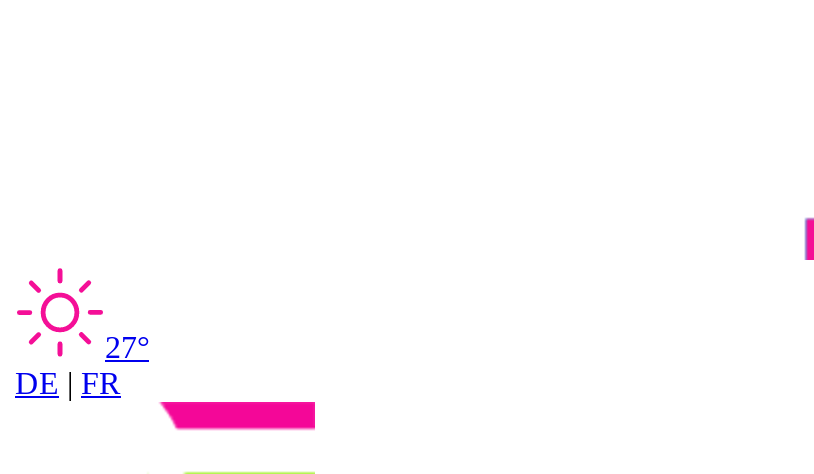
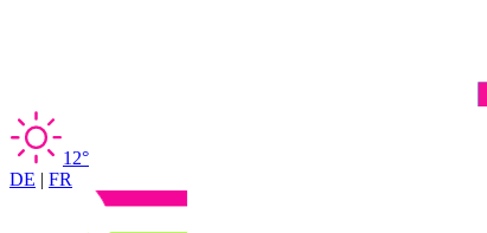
[105,330,149,364] 27° -> [63,148,89,168] 12°

